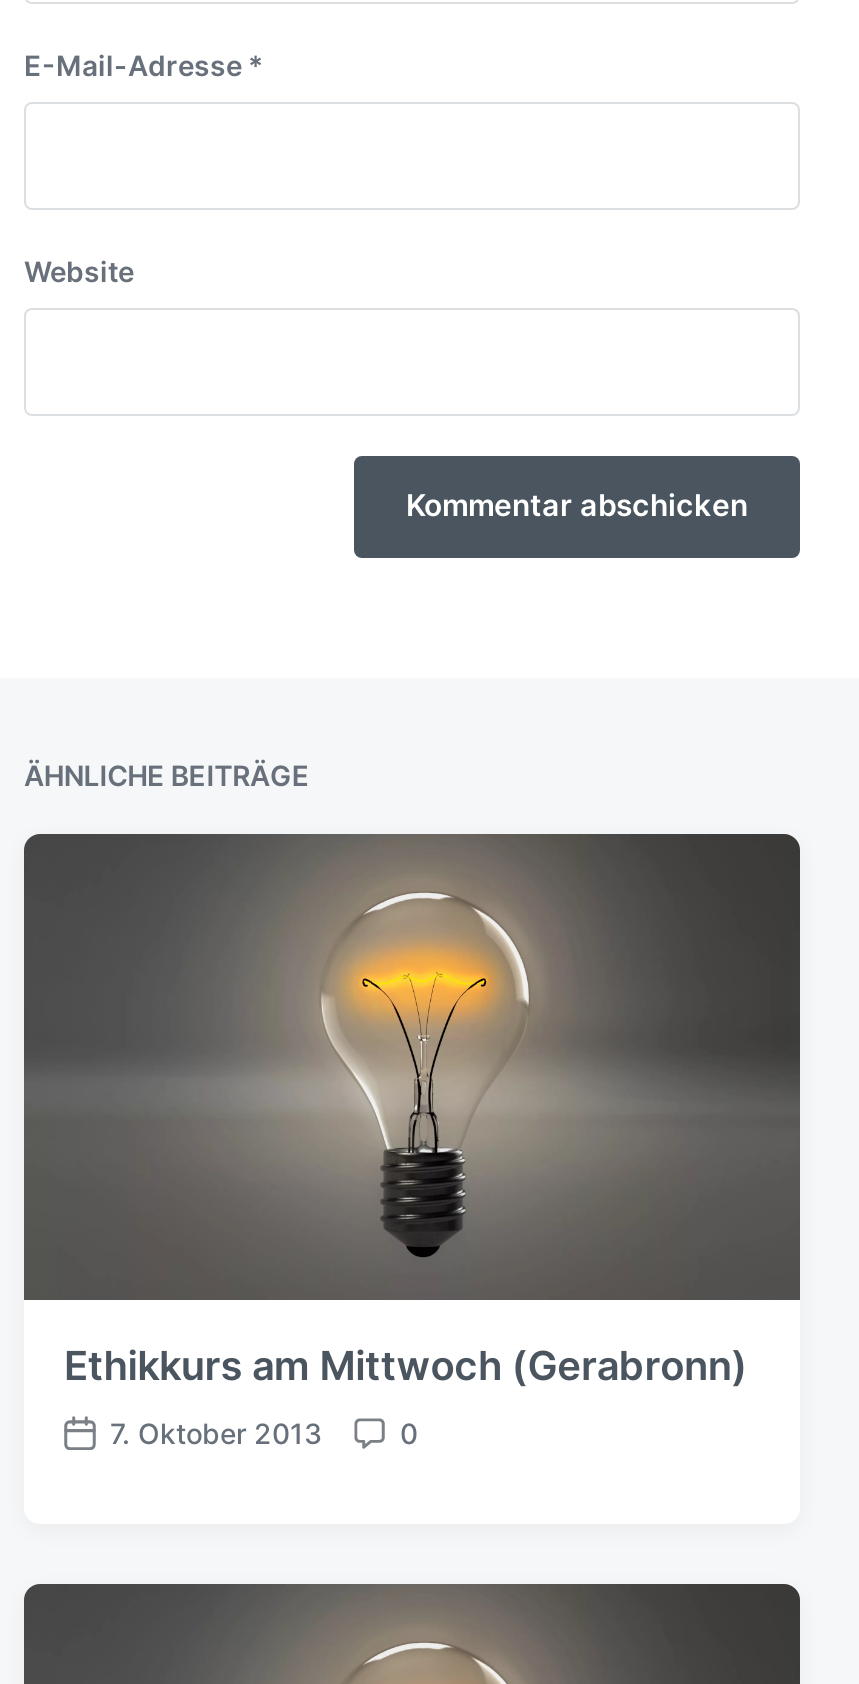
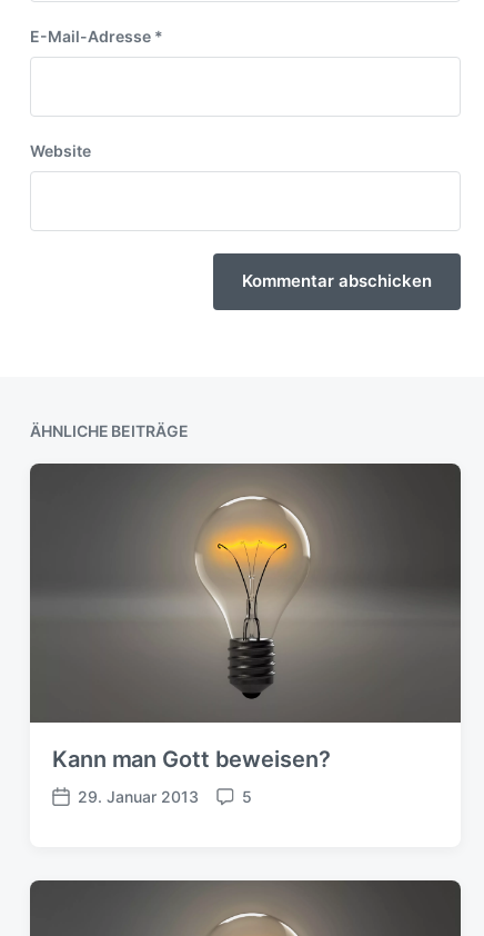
[64,1342,747,1390] Ethikkurs am Mittwoch (Gerabronn) -> [52,746,330,772] Kann man Gott beweisen?
[110,1416,322,1450] 7. Oktober 2013 -> [78,787,199,806] 29. Januar 2013
[400,1416,418,1450] 0 -> [242,787,252,806] 5

